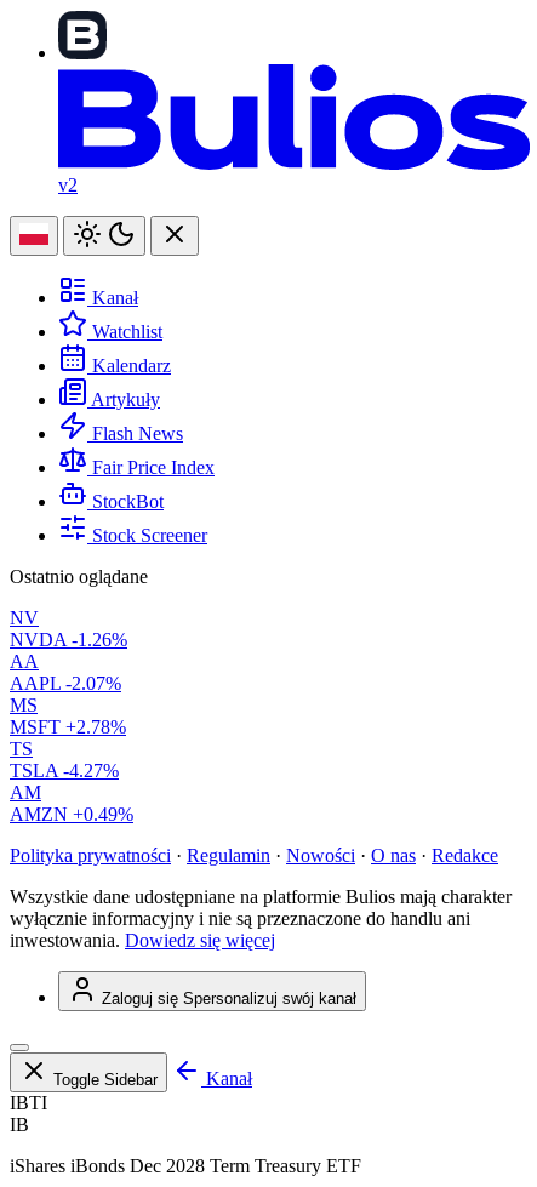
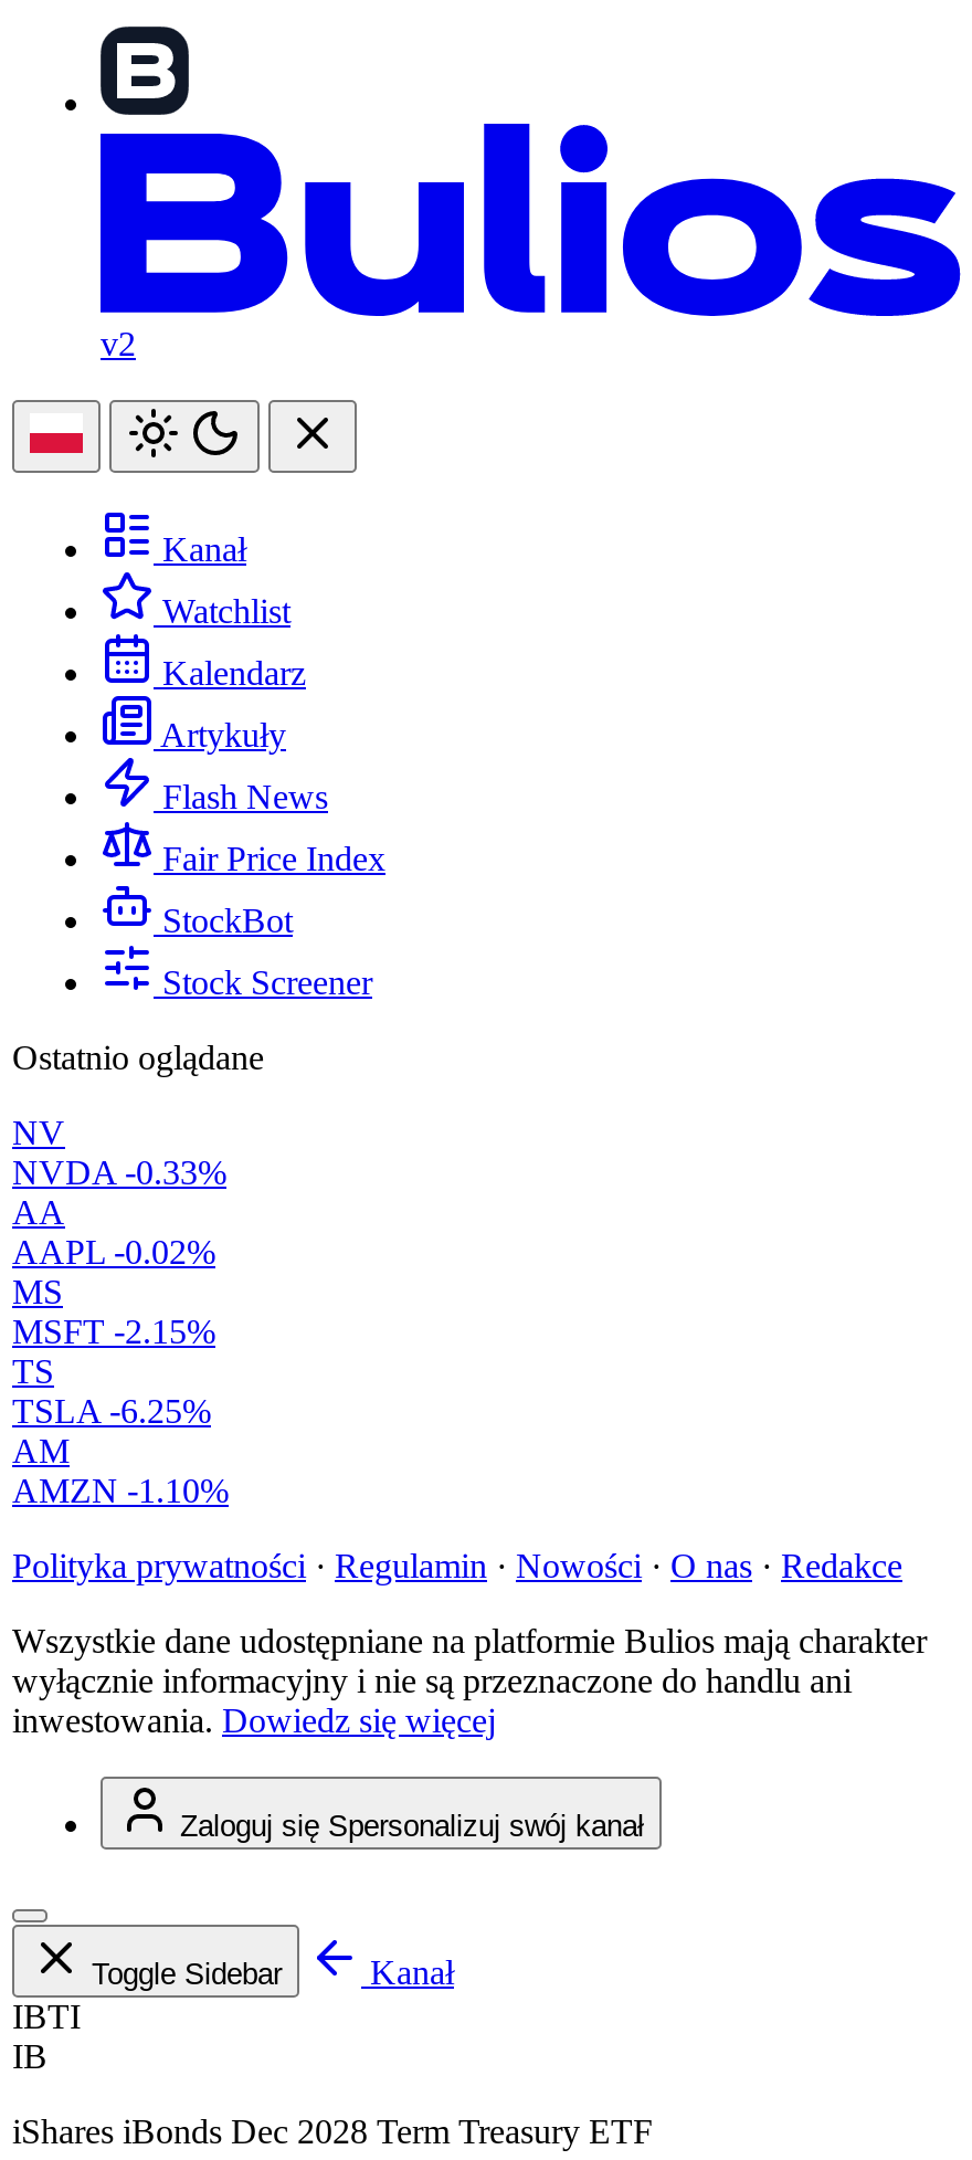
[10,629,127,650] NVDA -1.26% -> [12,1154,226,1191] NVDA -0.33%
[10,673,121,694] AAPL -2.07% -> [12,1233,215,1271] AAPL -0.02%
[10,717,126,737] MSFT +2.78% -> [12,1313,215,1350] MSFT -2.15%
[10,760,119,781] TSLA -4.27% -> [12,1392,211,1430] TSLA -6.25%
[10,804,133,825] AMZN +0.49% -> [12,1472,229,1509] AMZN -1.10%

